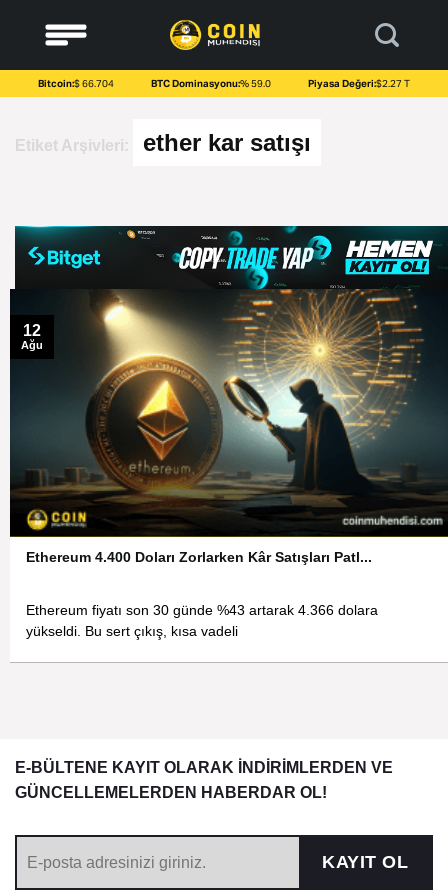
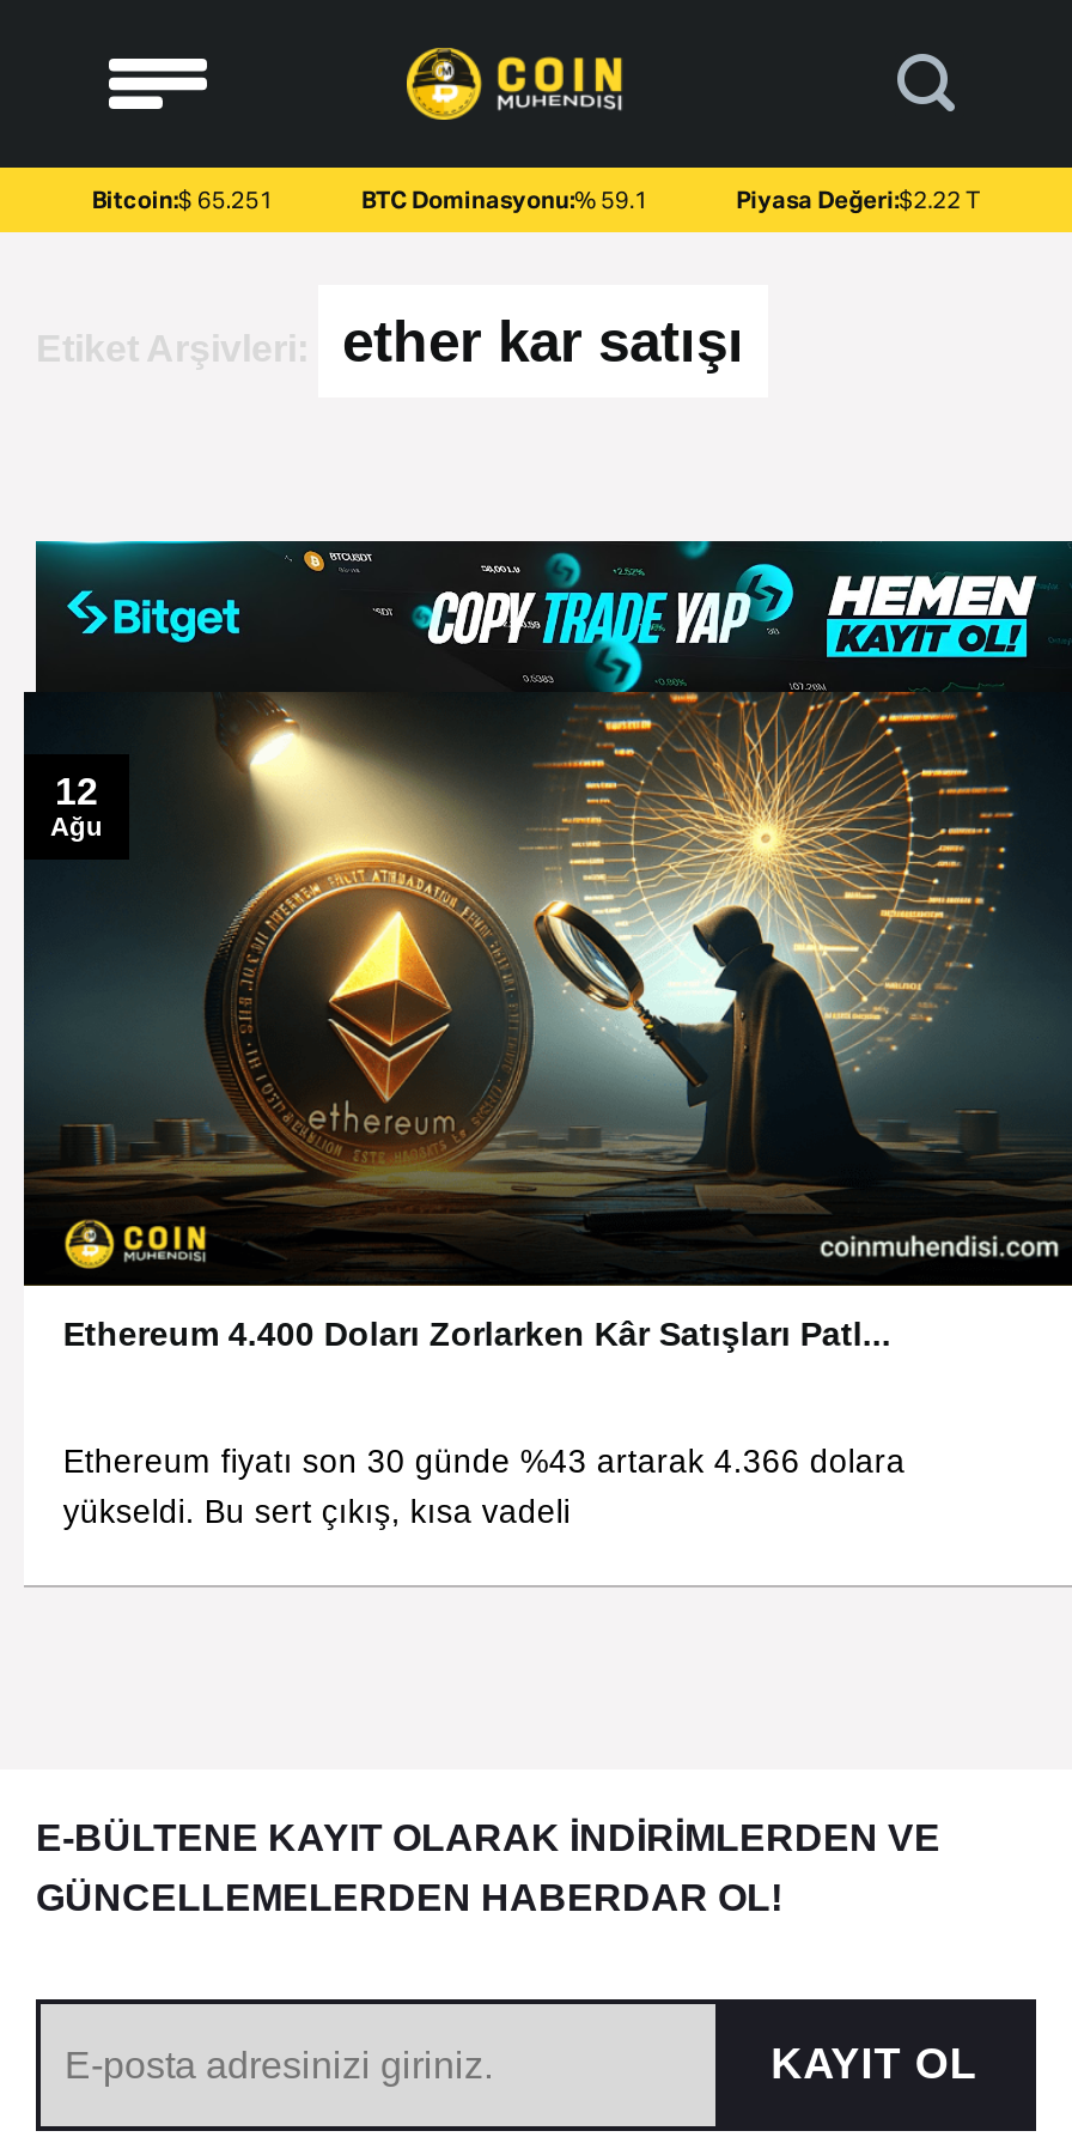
[38,78,114,88] Bitcoin:$ 66.704 -> [92,188,274,212] Bitcoin:$ 65.251
[151,78,271,88] BTC Dominasyonu:% 59.0 -> [361,188,648,212] BTC Dominasyonu:% 59.1
[308,78,410,88] Piyasa Değeri:$2.27 T -> [736,188,980,212] Piyasa Değeri:$2.22 T

